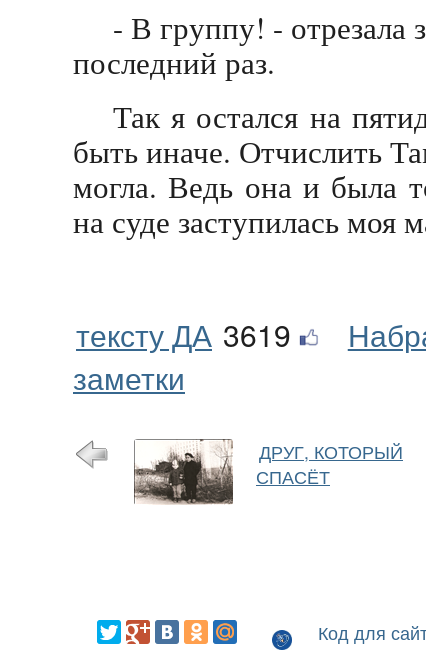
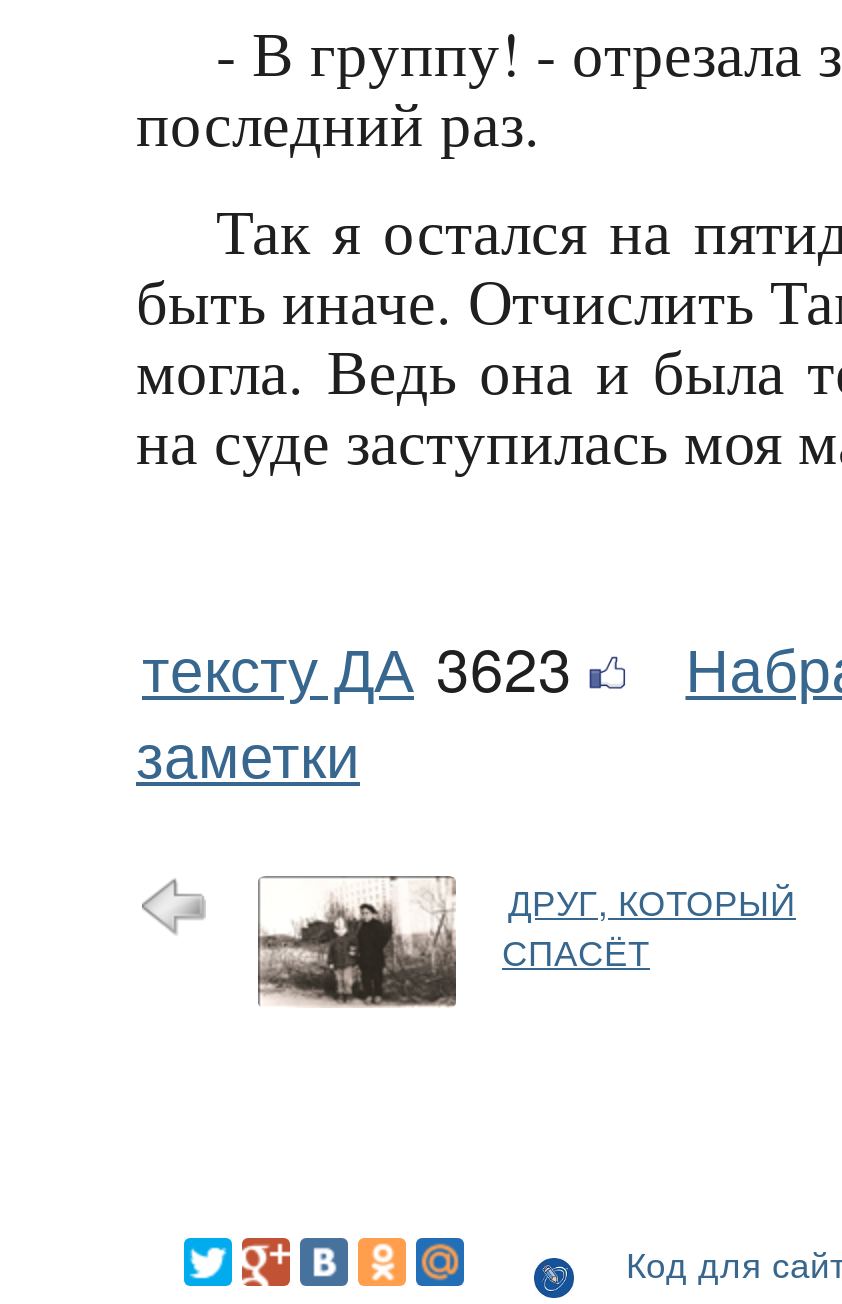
[76,313,299,356] тексту ДА 3619 -> [142,624,588,710] тексту ДА 3623

